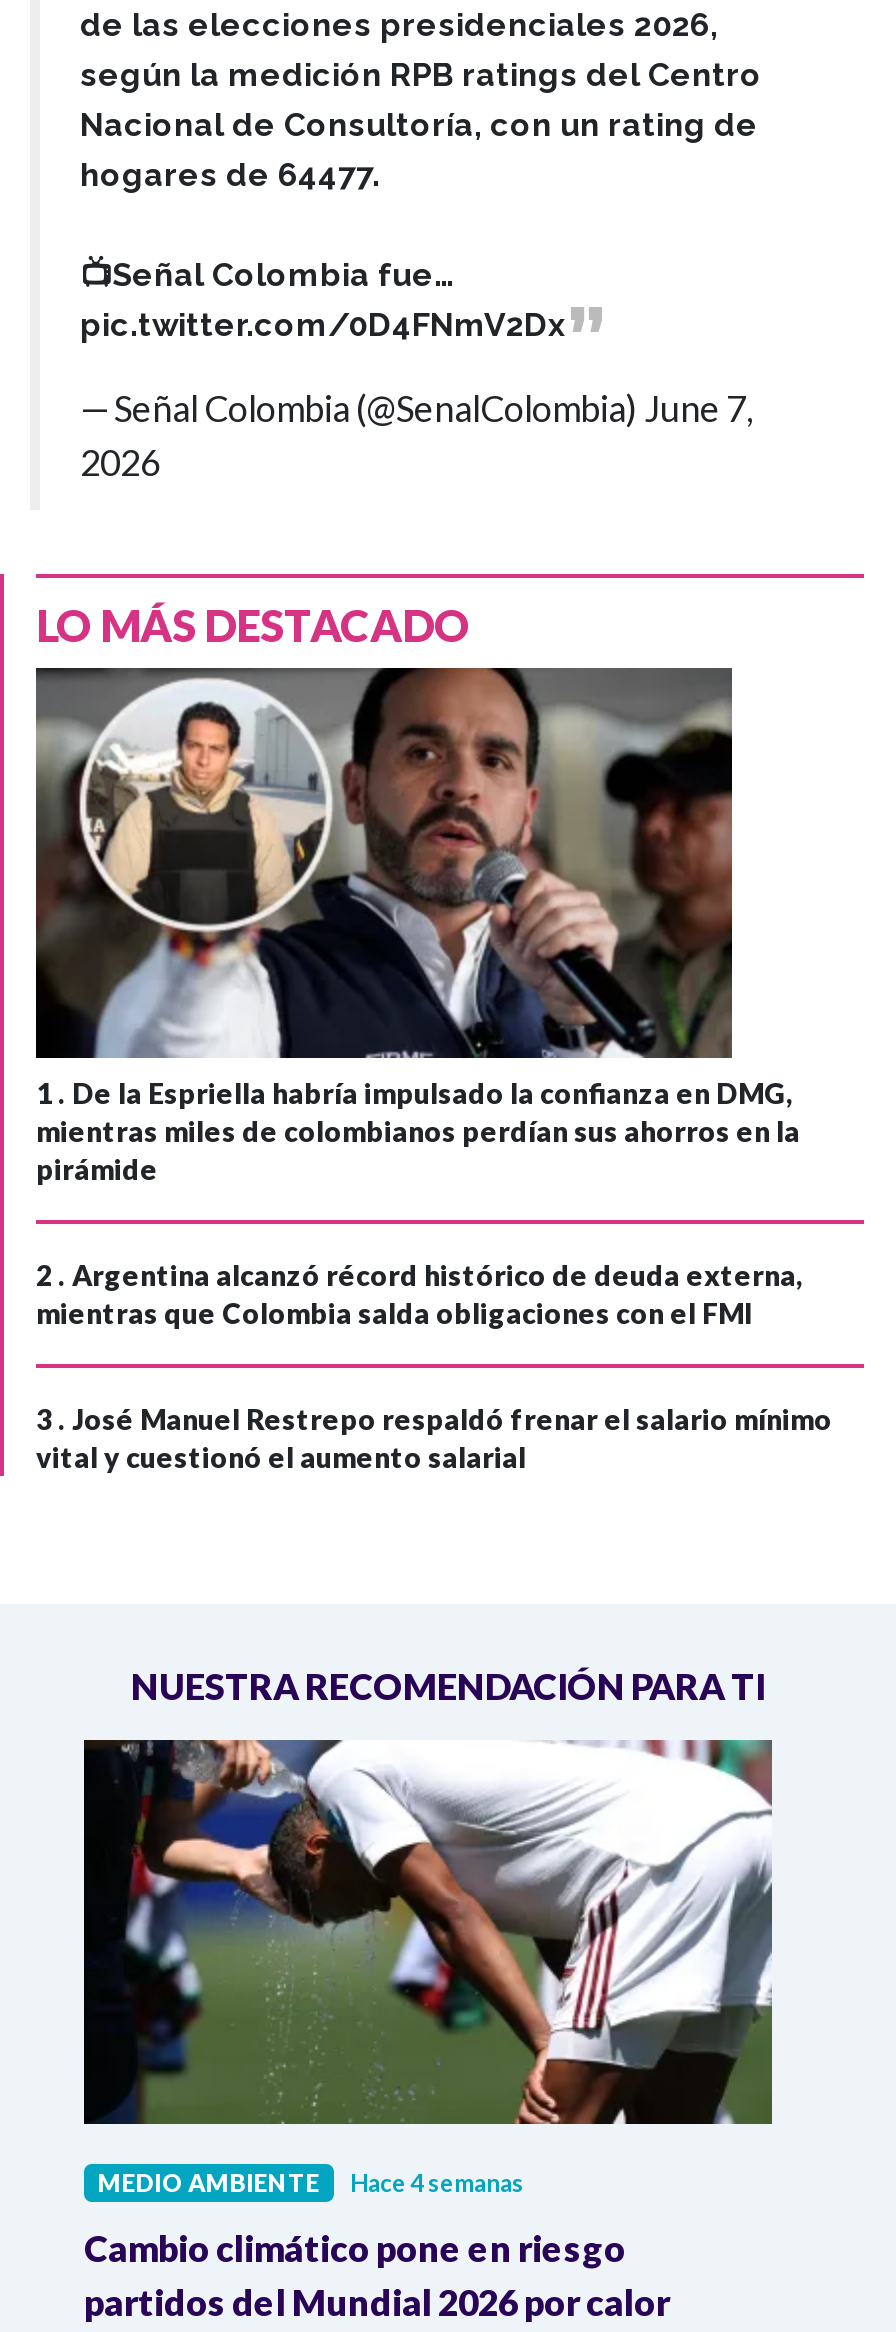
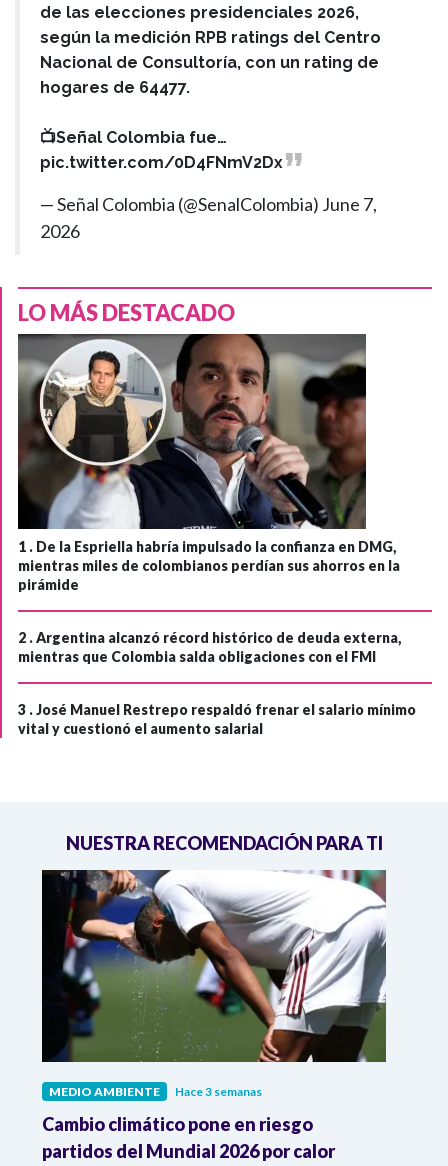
[98,2169,524,2199] MEDIO AMBIENTE Hace 4 semanas -> [49,1084,262,1099] MEDIO AMBIENTE Hace 3 semanas

